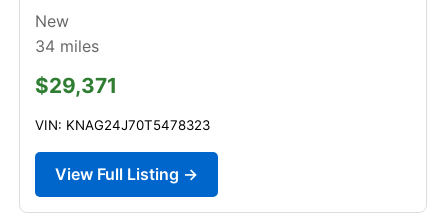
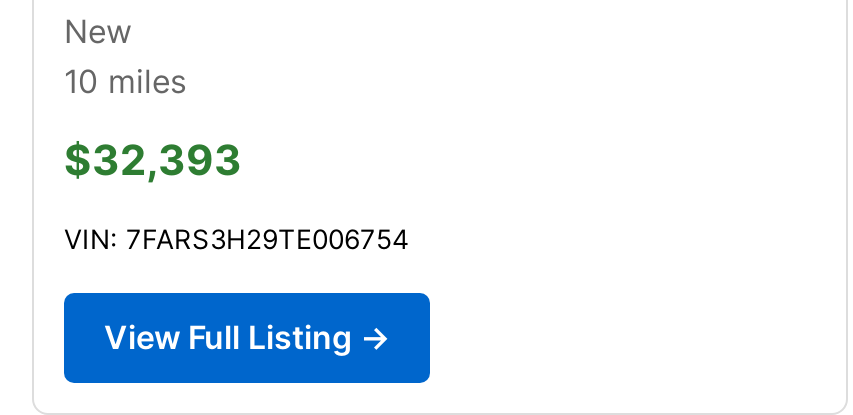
[35,36,99,56] 34 miles -> [64,61,186,101] 10 miles
[35,73,117,98] $29,371 -> [64,135,242,185] $32,393
[35,117,210,133] VIN: KNAG24J70T5478323 -> [64,223,410,255] VIN: 7FARS3H29TE006754

